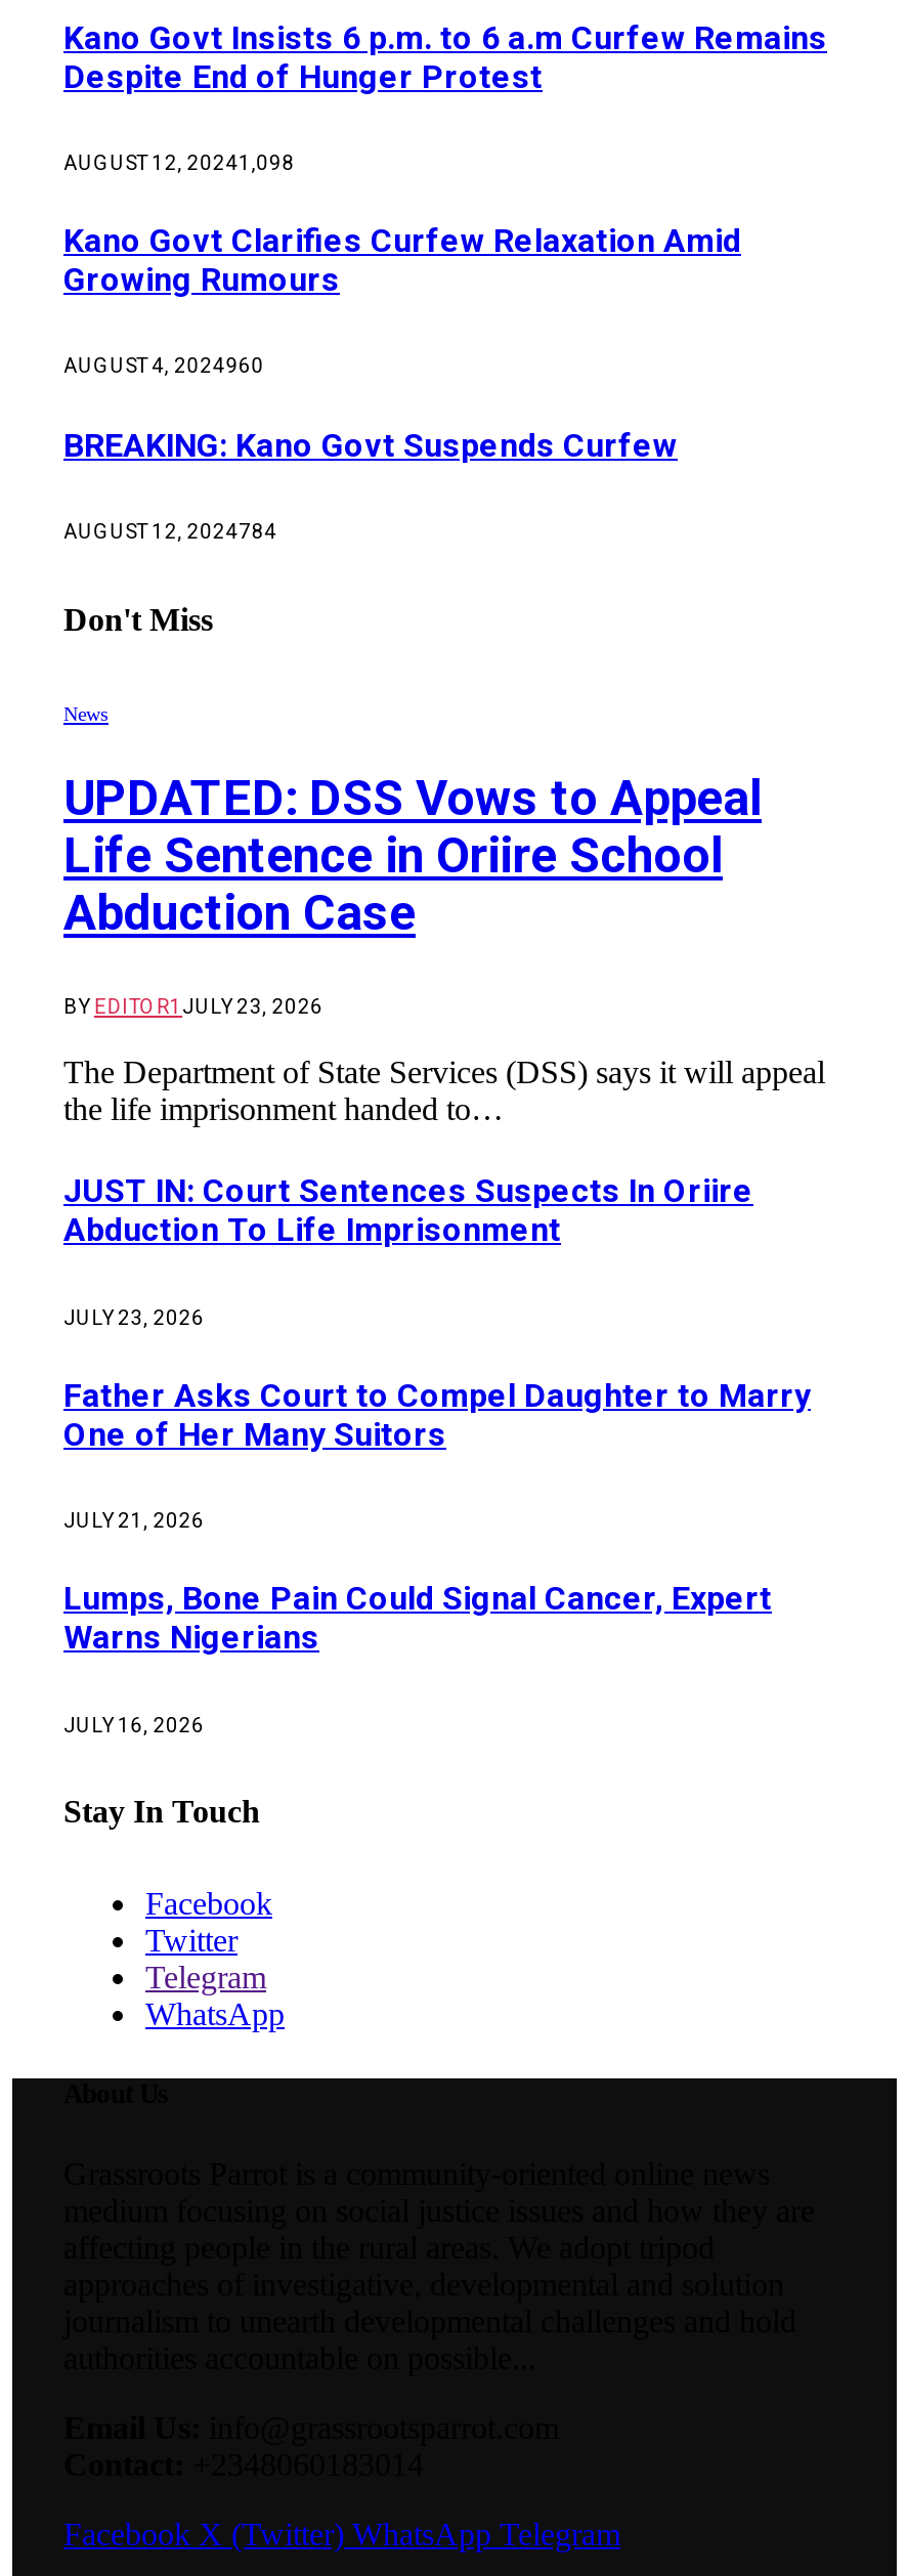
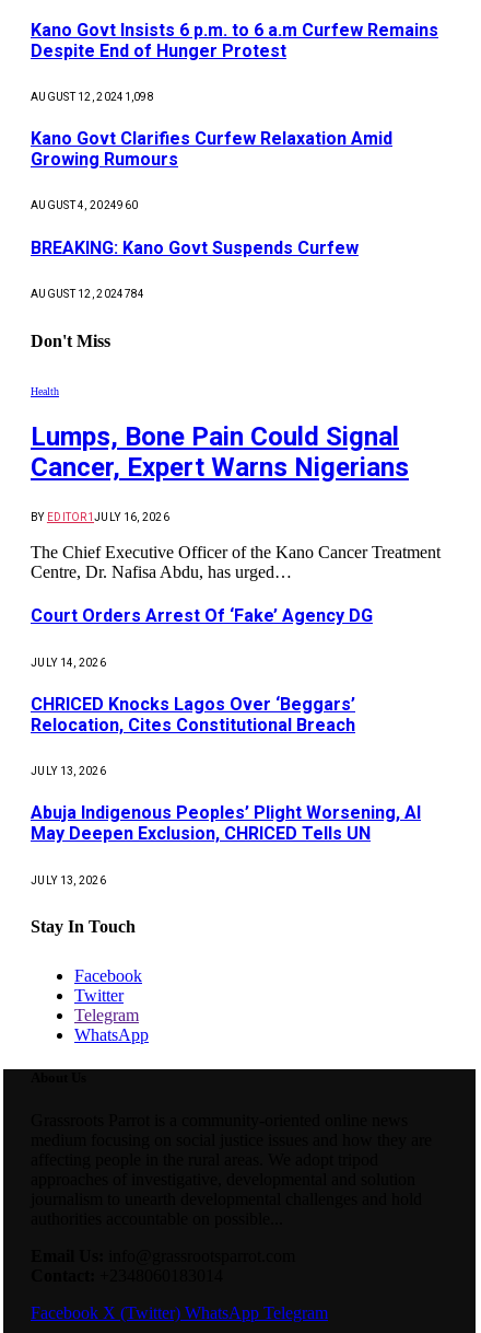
[63,703,109,725] News -> [31,386,59,398] Health
[63,770,762,942] UPDATED: DSS Vows to Appeal | Life Sentence in Oriire School | Abduction Case -> [31,422,409,483] Lumps, Bone Pain Could Signal | Cancer, Expert Warns Nigerians
[63,995,323,1018] BY EDITOR1 JULY 23, 2026 -> [31,511,169,523] BY EDITOR1 JULY 16, 2026
[63,1055,825,1126] The Department of State Services (DSS) says it will appeal | the life imprisonment handed to… -> [31,543,441,581] The Chief Executive Officer of the Kano Cancer Treatment | Centre, Dr. Nafisa Abdu, has urged…
[63,1172,753,1250] JUST IN: Court Sentences Suspects In Oriire | Abduction To Life Imprisonment -> [31,606,373,626] Court Orders Arrest Of ‘Fake’ Agency DG
[63,1306,205,1328] JULY 23, 2026 -> [31,656,106,668] JULY 14, 2026
[63,1376,811,1454] Father Asks Court to Compel Daughter to Marry | One of Her Many Suitors -> [31,694,355,735] CHRICED Knocks Lagos Over ‘Beggars’ | Relocation, Cites Constitutional Breach
[63,1510,205,1532] JULY 21, 2026 -> [31,765,106,777] JULY 13, 2026
[63,1580,772,1657] Lumps, Bone Pain Could Signal Cancer, Expert | Warns Nigerians -> [31,803,421,844] Abuja Indigenous Peoples’ Plight Worsening, AI | May Deepen Exclusion, CHRICED Tells UN
[63,1713,205,1736] JULY 16, 2026 -> [31,874,106,886] JULY 13, 2026

